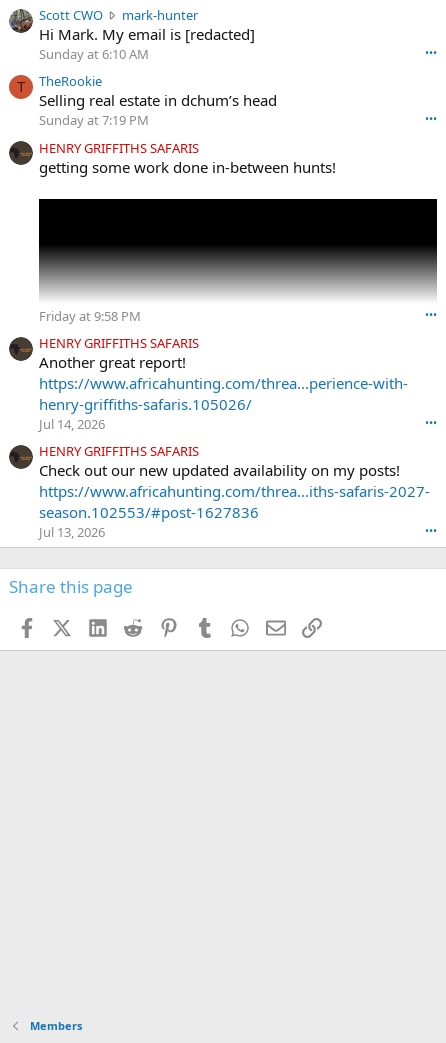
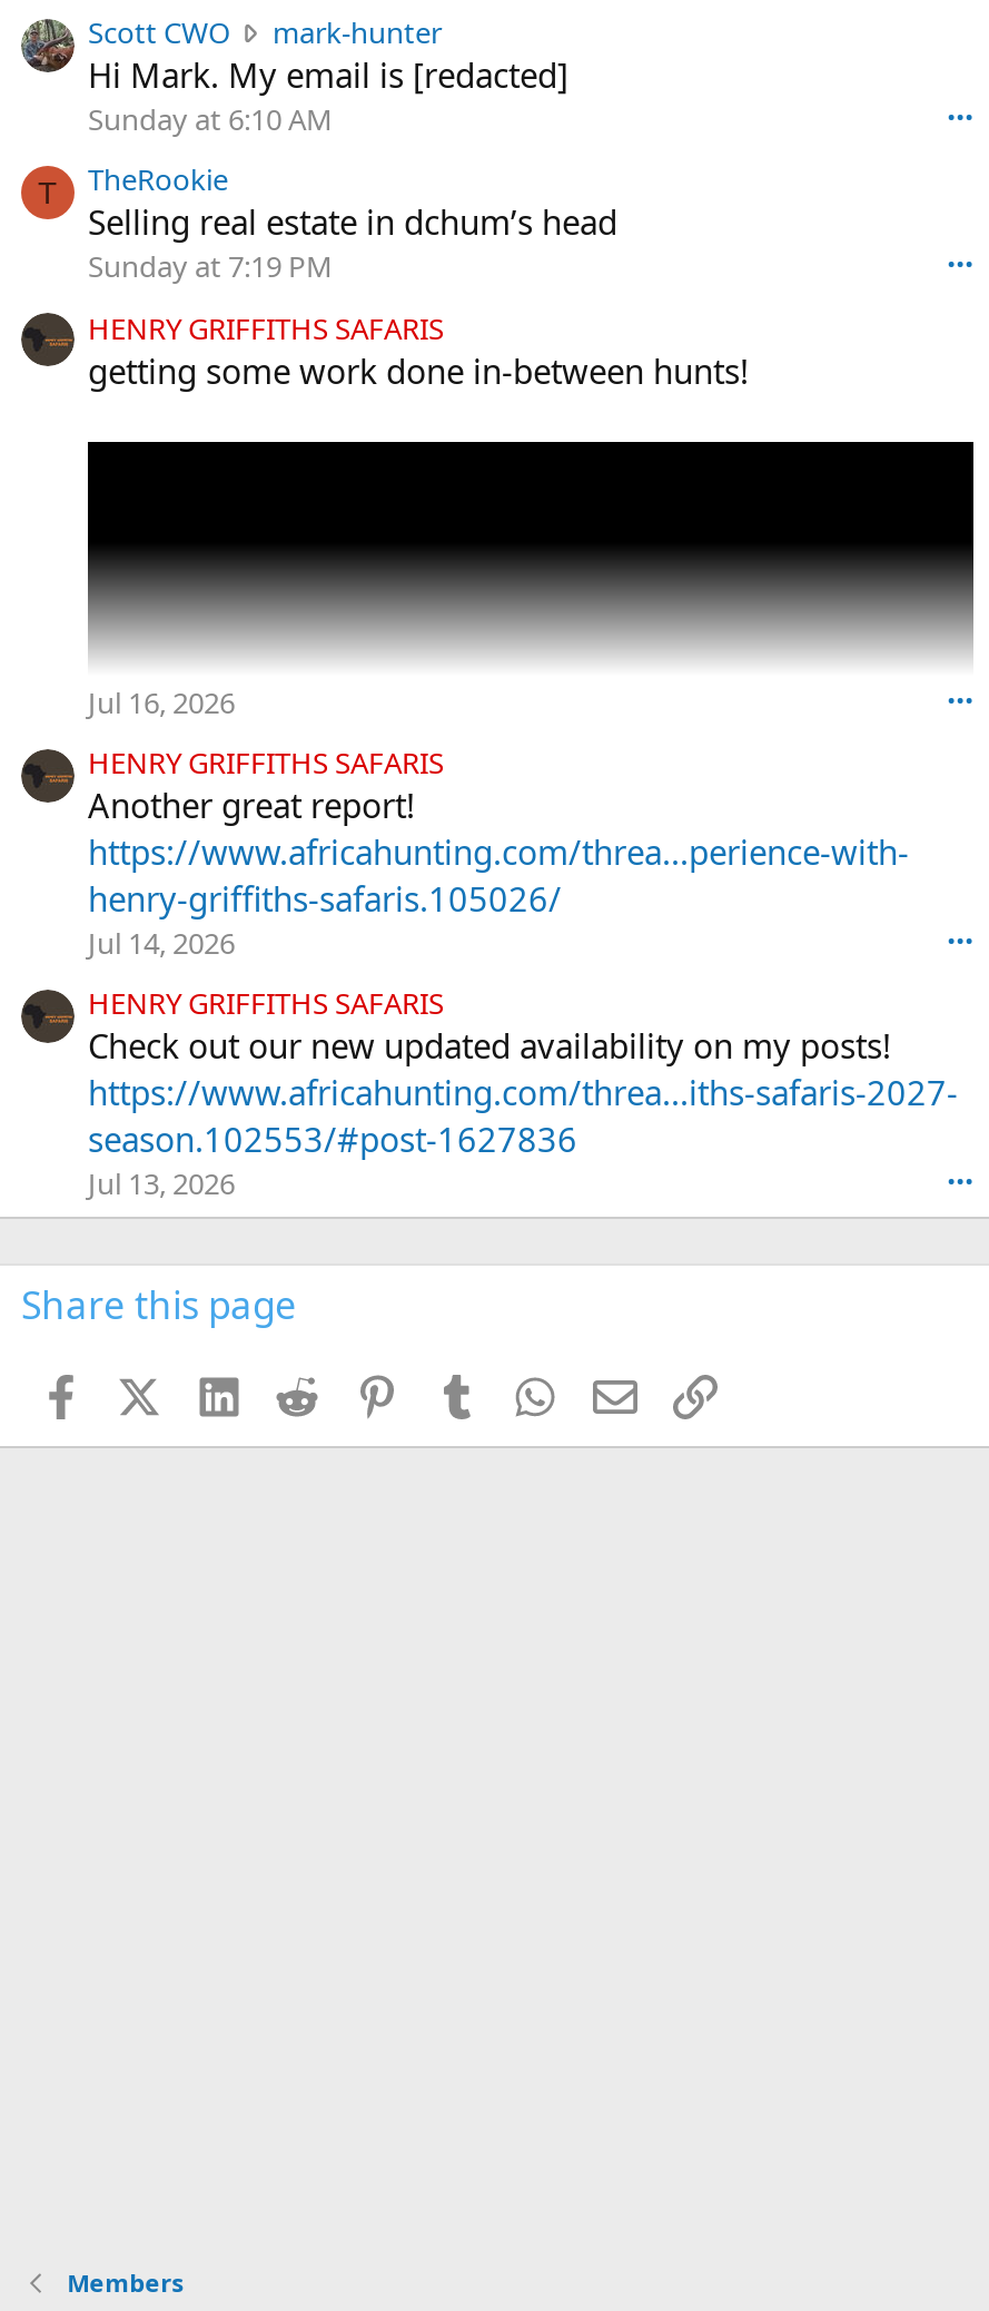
[39,307,141,325] Friday at 9:58 PM -> [88,682,235,722] Jul 16, 2026

